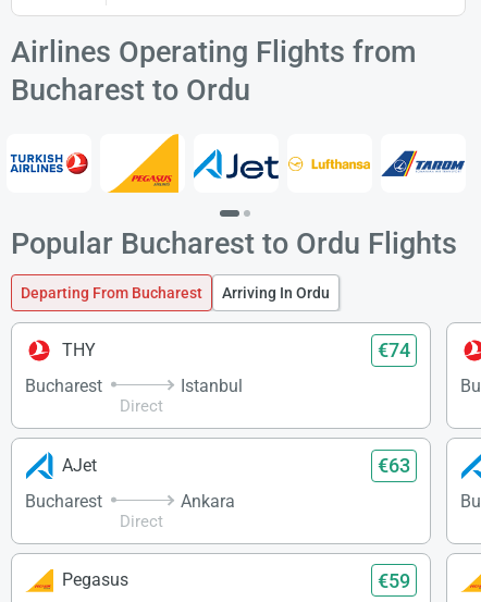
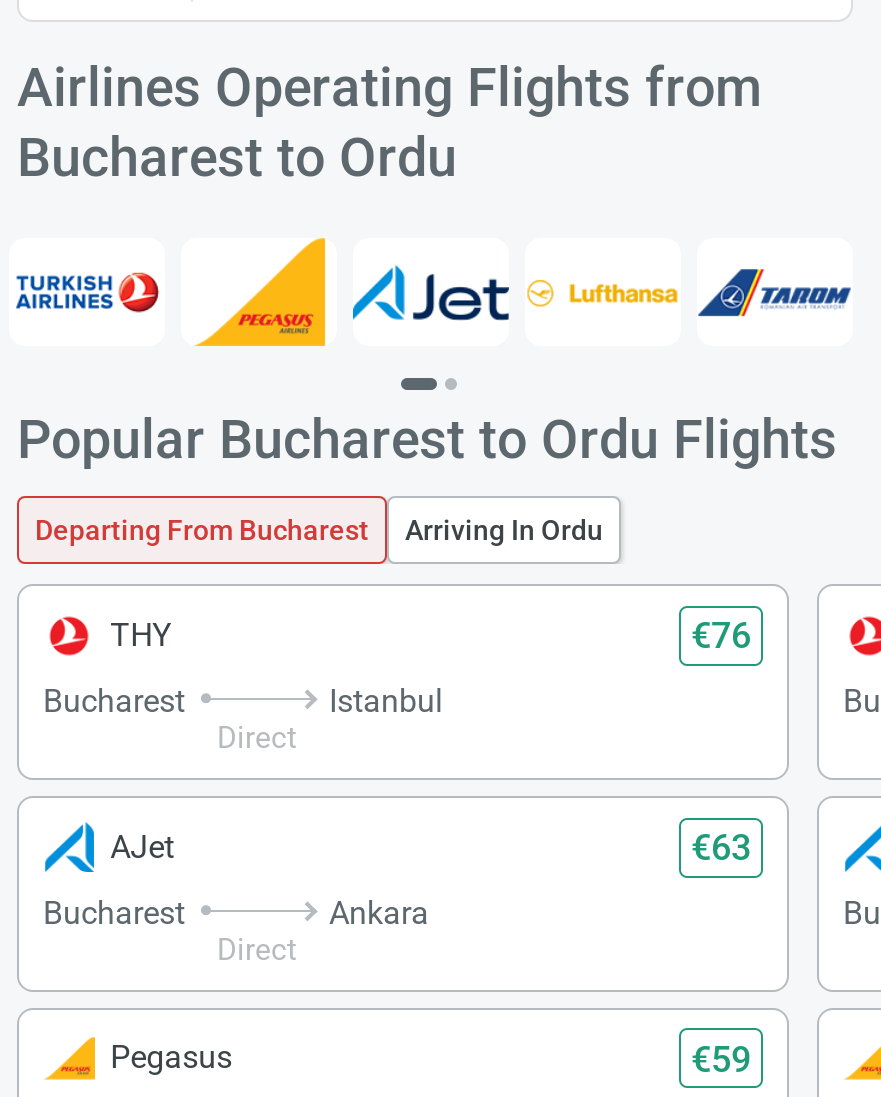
[378,339,410,362] €74 -> [691,614,751,656] €76

